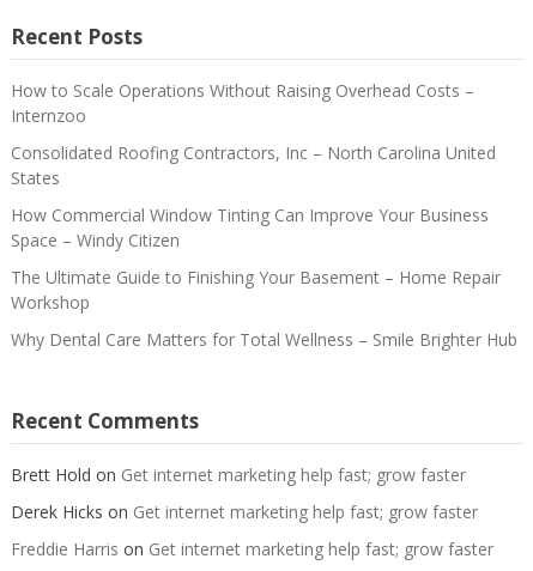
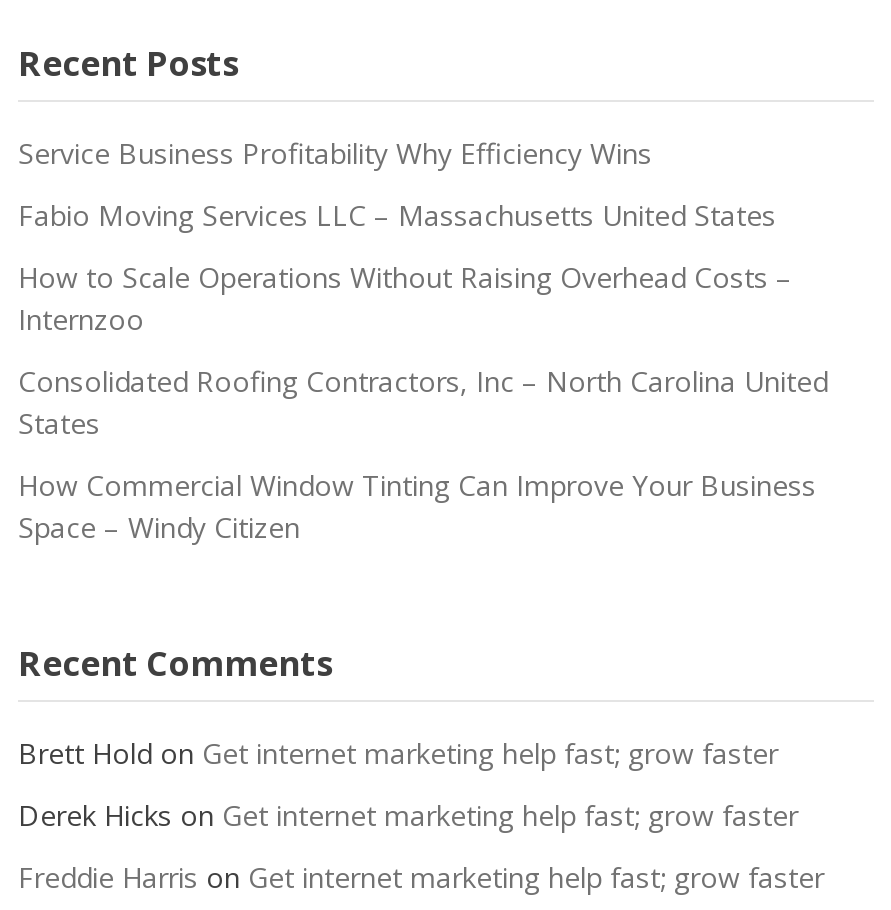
none -> [18,133,776,233] Service Business Profitability Why Efficiency Wins | Fabio Moving Services LLC – Massachusetts United States
moved [11,78,496,251] -> [18,257,828,545]: How to Scale Operations Without Raising Overhead Costs – | Internzoo | Consolidated Roofing Contractors, Inc – North Carolina United | States | How Commercial Window Tinting Can Improve Your Business | Space – Windy Citizen
[11,265,517,350] The Ultimate Guide to Finishing Your Basement – Home Repair | Workshop | Why Dental Care Matters for Total Wellness – Smile Brighter Hub -> none

